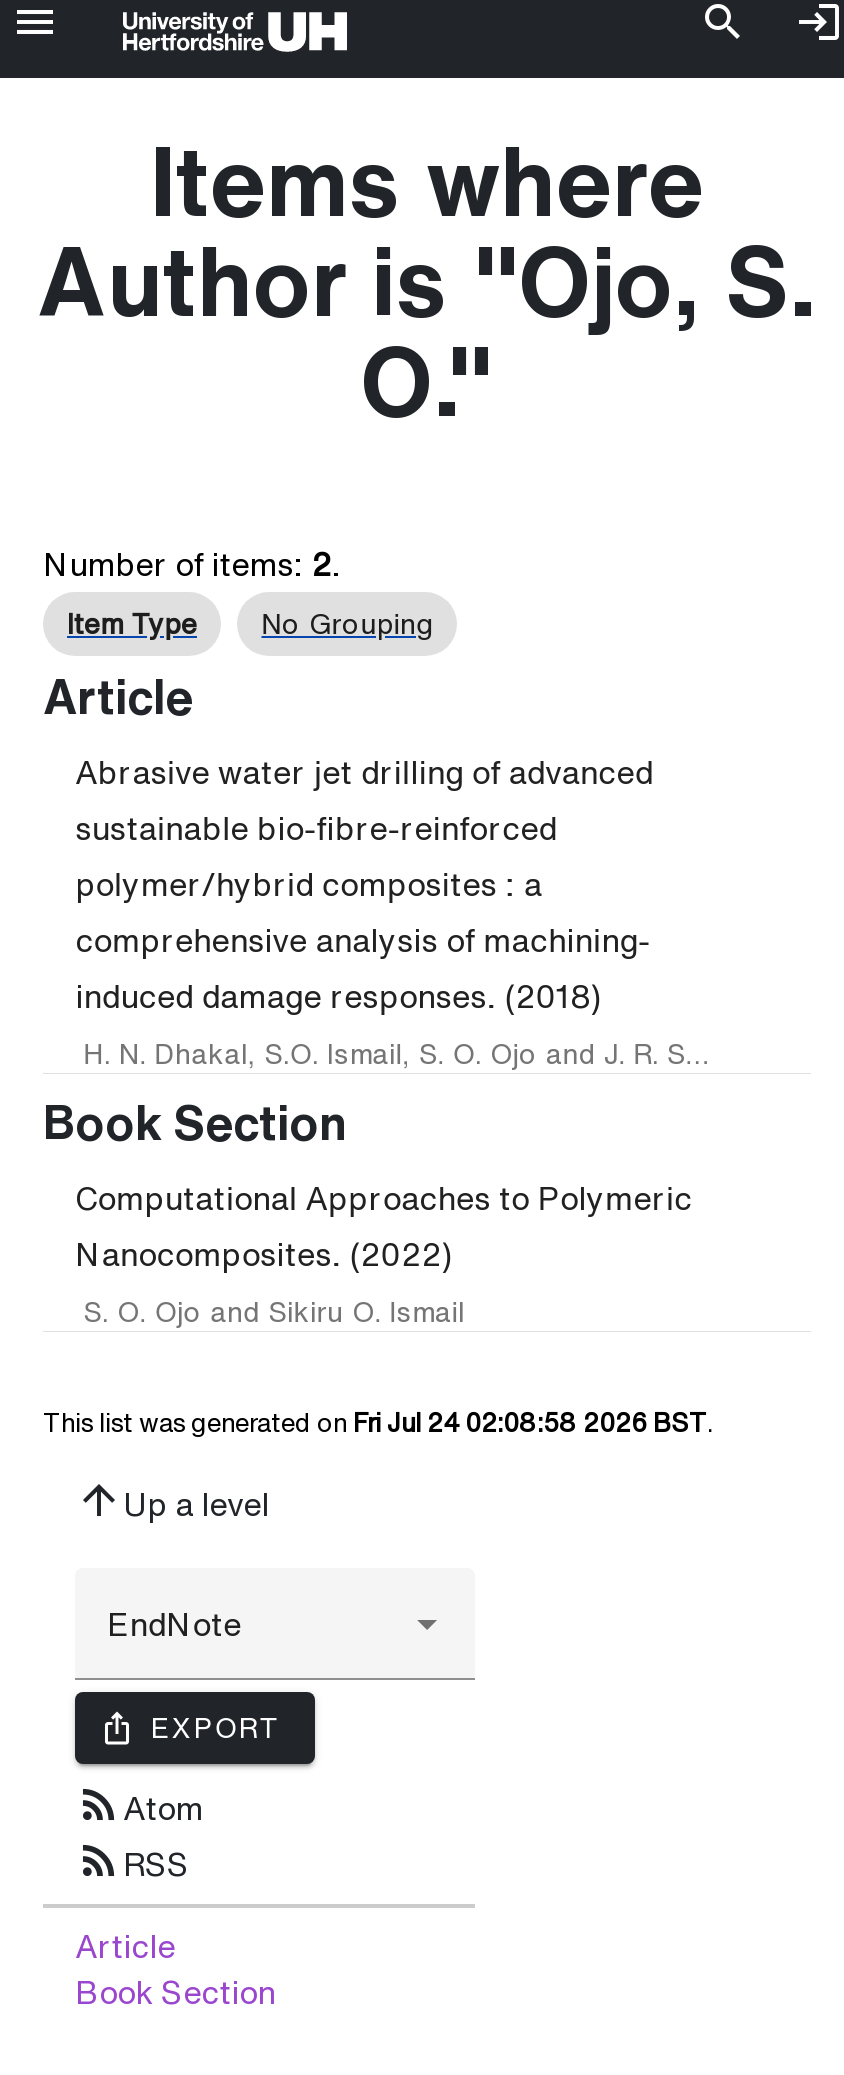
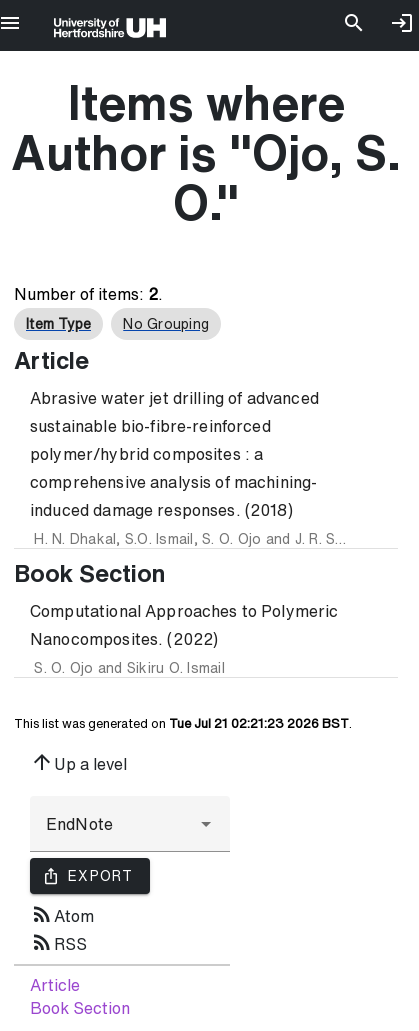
[43,1411,713,1437] This list was generated on Fri Jul 24 02:08:58 2026 BST. -> [14,717,352,730] This list was generated on Tue Jul 21 02:21:23 2026 BST.

